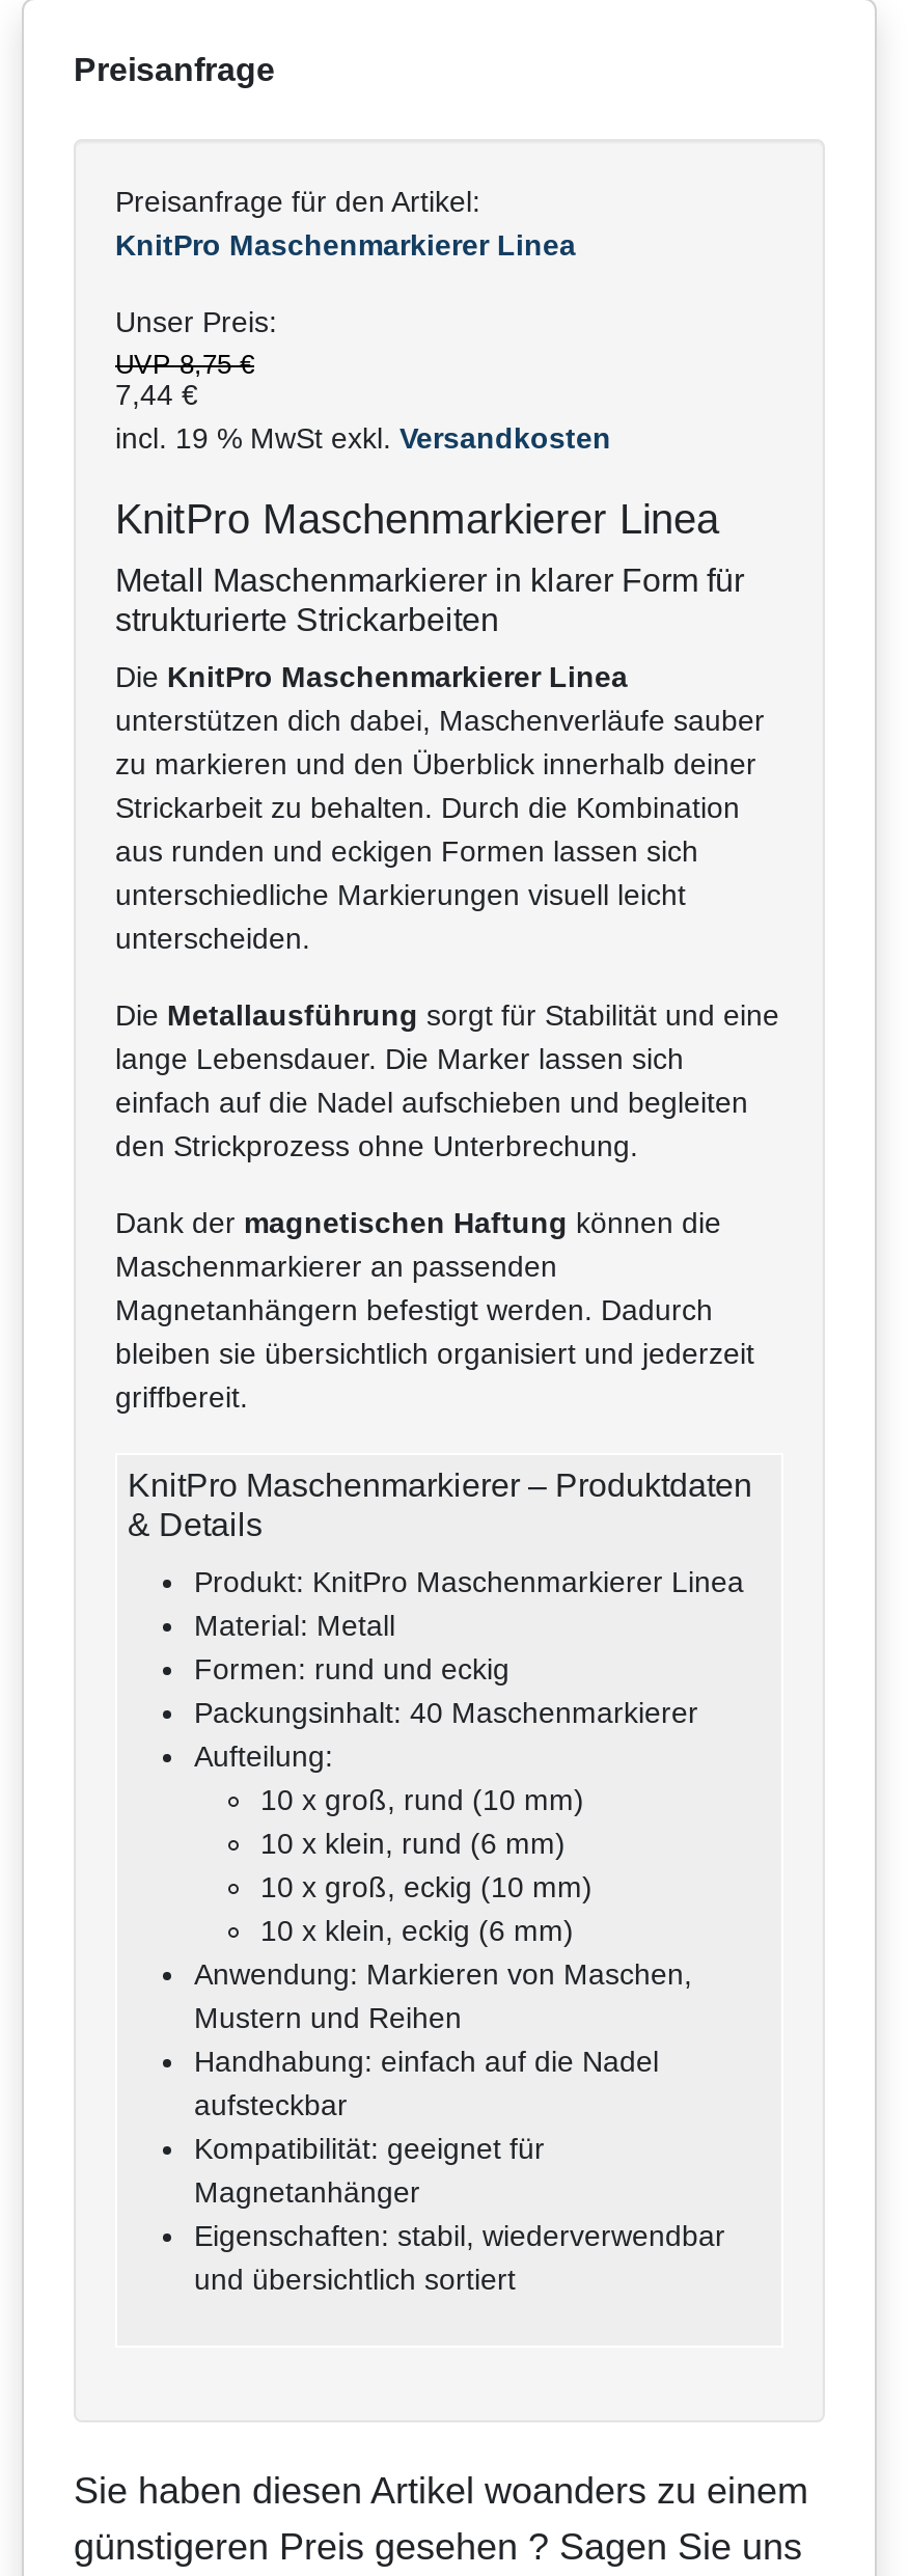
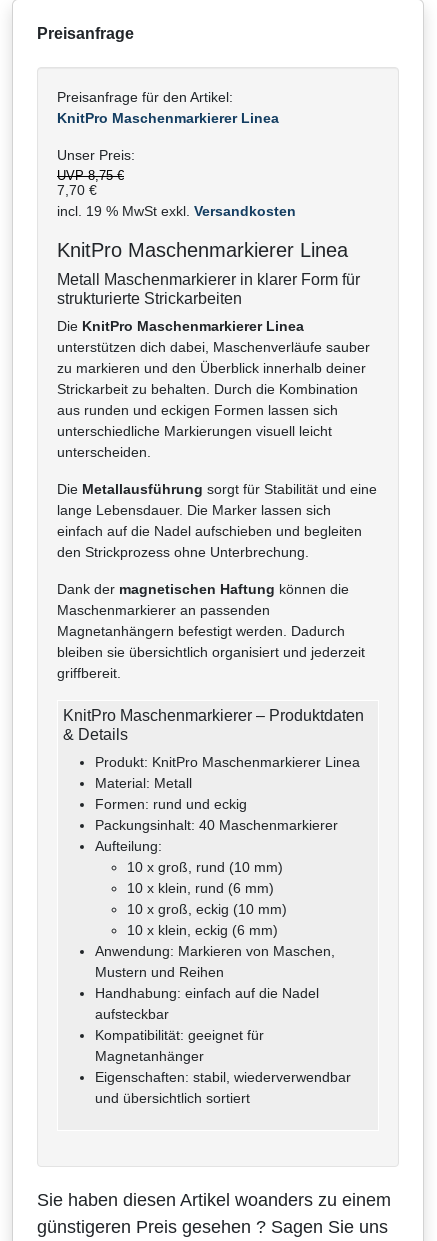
[115,378,198,411] 7,44 € -> [57,182,97,198] 7,70 €

